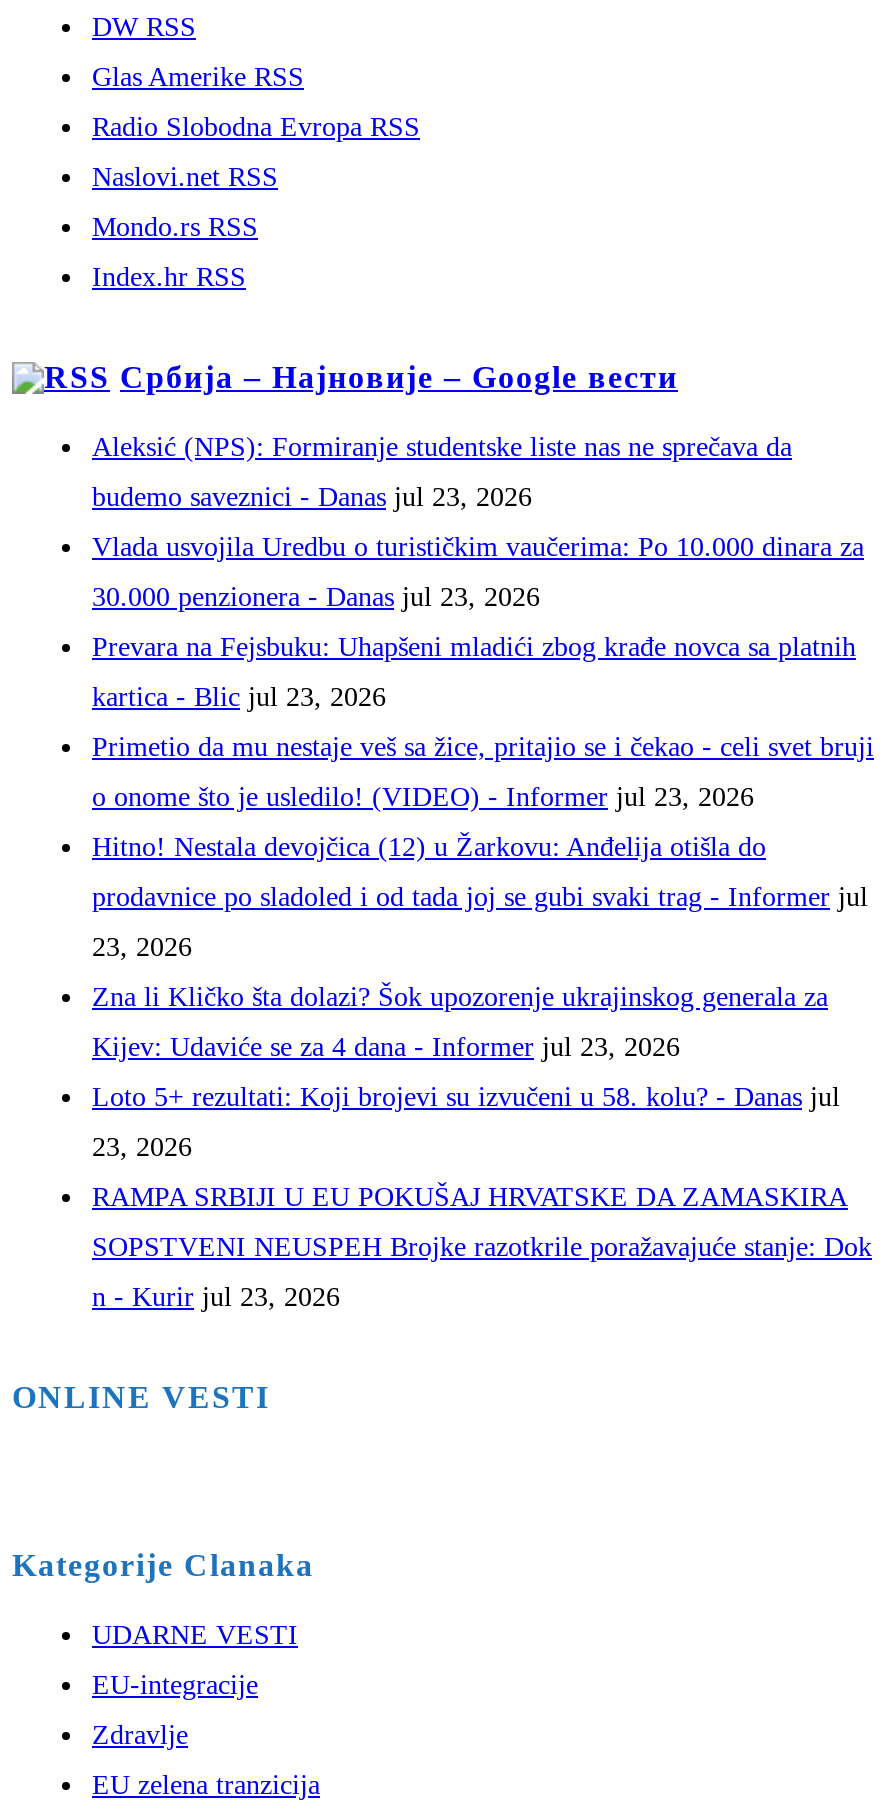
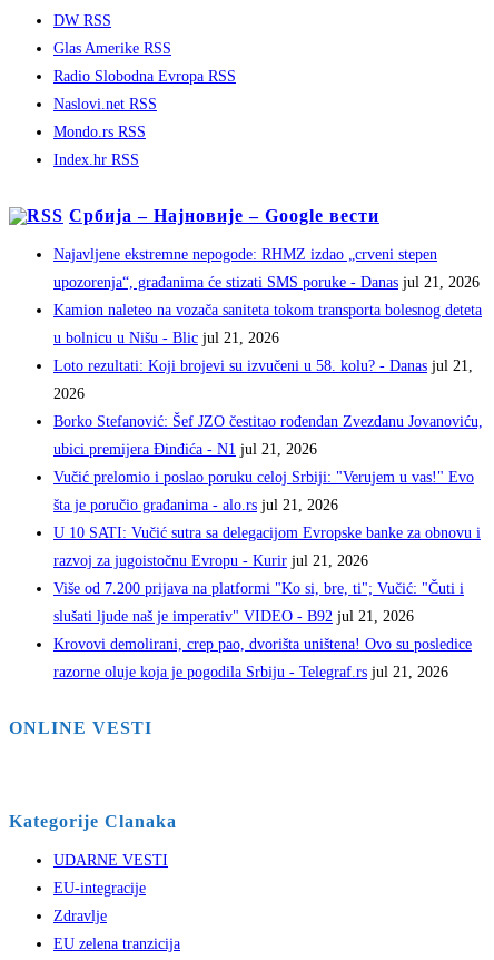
[92,431,874,1311] Aleksić (NPS): Formiranje studentske liste nas ne sprečava da | budemo saveznici - Danas jul 23, 2026 | Vlada usvojila Uredbu o turističkim vaučerima: Po 10.000 dinara za | 30.000 penzionera - Danas jul 23, 2026 | Prevara na Fejsbuku: Uhapšeni mladići zbog krađe novca sa platnih | kartica - Blic jul 23, 2026 | Primetio da mu nestaje veš sa žice, pritajio se i čekao - celi svet bruji | o onome što je usledilo! (VIDEO) - Informer jul 23, 2026 | Hitno! Nestala devojčica (12) u Žarkovu: Anđelija otišla do | prodavnice po sladoled i od tada joj se gubi svaki trag - Informer jul | 23, 2026 | Zna li Kličko šta dolazi? Šok upozorenje ukrajinskog generala za | Kijev: Udaviće se za 4 dana - Informer jul 23, 2026 | Loto 5+ rezultati: Koji brojevi su izvučeni u 58. kolu? - Danas jul | 23, 2026 | RAMPA SRBIJI U EU POKUŠAJ HRVATSKE DA ZAMASKIRA | SOPSTVENI NEUSPEH Brojke razotkrile poražavajuće stanje: Dok | n - Kurir jul 23, 2026 -> [53,246,483,680] Najavljene ekstremne nepogode: RHMZ izdao „crveni stepen | upozorenja“, građanima će stizati SMS poruke - Danas jul 21, 2026 | Kamion naleteo na vozača saniteta tokom transporta bolesnog deteta | u bolnicu u Nišu - Blic jul 21, 2026 | Loto rezultati: Koji brojevi su izvučeni u 58. kolu? - Danas jul 21, | 2026 | Borko Stefanović: Šef JZO čestitao rođendan Zvezdanu Jovanoviću, | ubici premijera Đinđića - N1 jul 21, 2026 | Vučić prelomio i poslao poruku celoj Srbiji: "Verujem u vas!" Evo | šta je poručio građanima - alo.rs jul 21, 2026 | U 10 SATI: Vučić sutra sa delegacijom Evropske banke za obnovu i | razvoj za jugoistočnu Evropu - Kurir jul 21, 2026 | Više od 7.200 prijava na platformi "Ko si, bre, ti"; Vučić: "Čuti i | slušati ljude naš je imperativ" VIDEO - B92 jul 21, 2026 | Krovovi demolirani, crep pao, dvorišta uništena! Ovo su posledice | razorne oluje koja je pogodila Srbiju - Telegraf.rs jul 21, 2026

